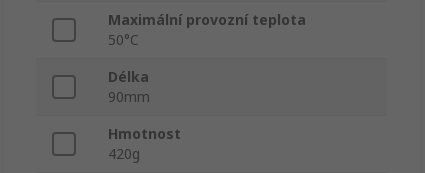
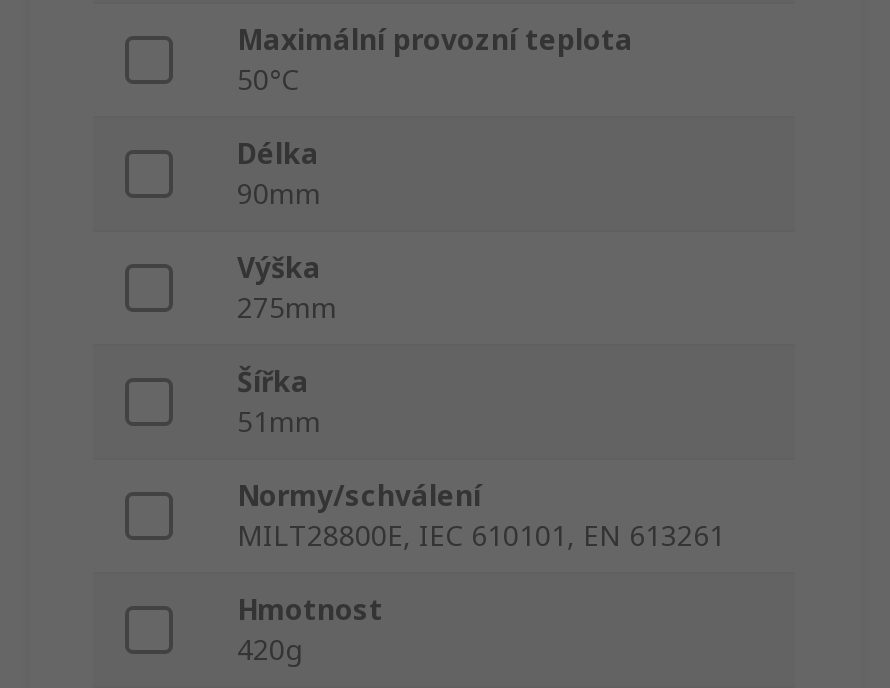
none -> [237,249,725,555] Výška | 275mm | Šířka | 51mm | Normy/schválení | MILT28800E, IEC 610101, EN 613261

